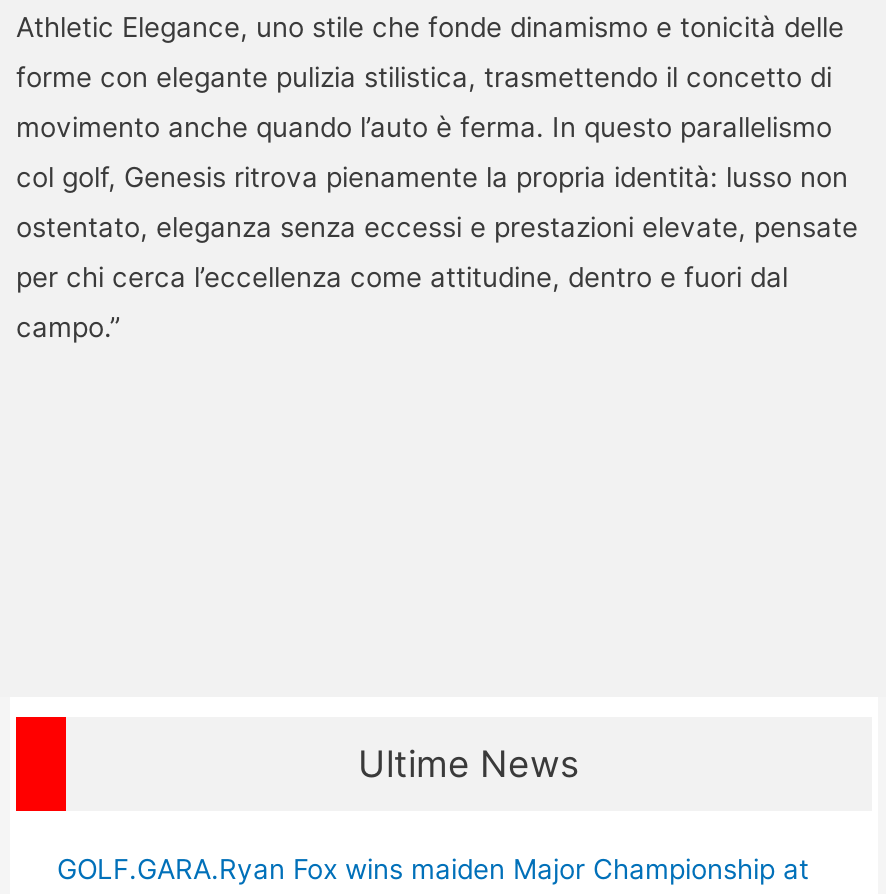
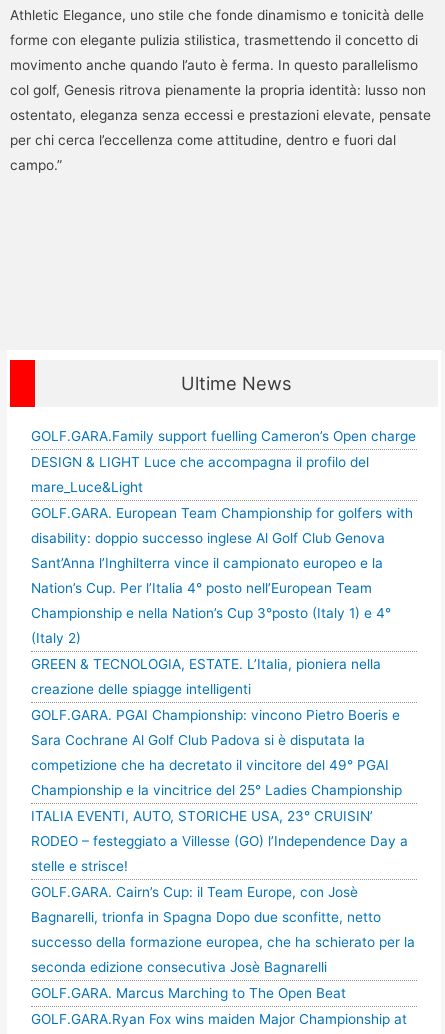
none -> [30,428,415,1001] GOLF.GARA.Family support fuelling Cameron’s Open charge | DESIGN & LIGHT Luce che accompagna il profilo del | mare_Luce&Light | GOLF.GARA. European Team Championship for golfers with | disability: doppio successo inglese Al Golf Club Genova | Sant’Anna l’Inghilterra vince il campionato europeo e la | Nation’s Cup. Per l’Italia 4° posto nell’European Team | Championship e nella Nation’s Cup 3°posto (Italy 1) e 4° | (Italy 2) | GREEN & TECNOLOGIA, ESTATE. L’Italia, pioniera nella | creazione delle spiagge intelligenti | GOLF.GARA. PGAI Championship: vincono Pietro Boeris e | Sara Cochrane Al Golf Club Padova si è disputata la | competizione che ha decretato il vincitore del 49° PGAI | Championship e la vincitrice del 25° Ladies Championship | ITALIA EVENTI, AUTO, STORICHE USA, 23° CRUISIN’ | RODEO – festeggiato a Villesse (GO) l’Independence Day a | stelle e strisce! | GOLF.GARA. Cairn’s Cup: il Team Europe, con Josè | Bagnarelli, trionfa in Spagna Dopo due sconfitte, netto | successo della formazione europea, che ha schierato per la | seconda edizione consecutiva Josè Bagnarelli | GOLF.GARA. Marcus Marching to The Open Beat

